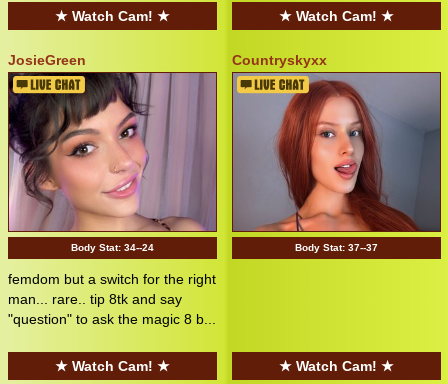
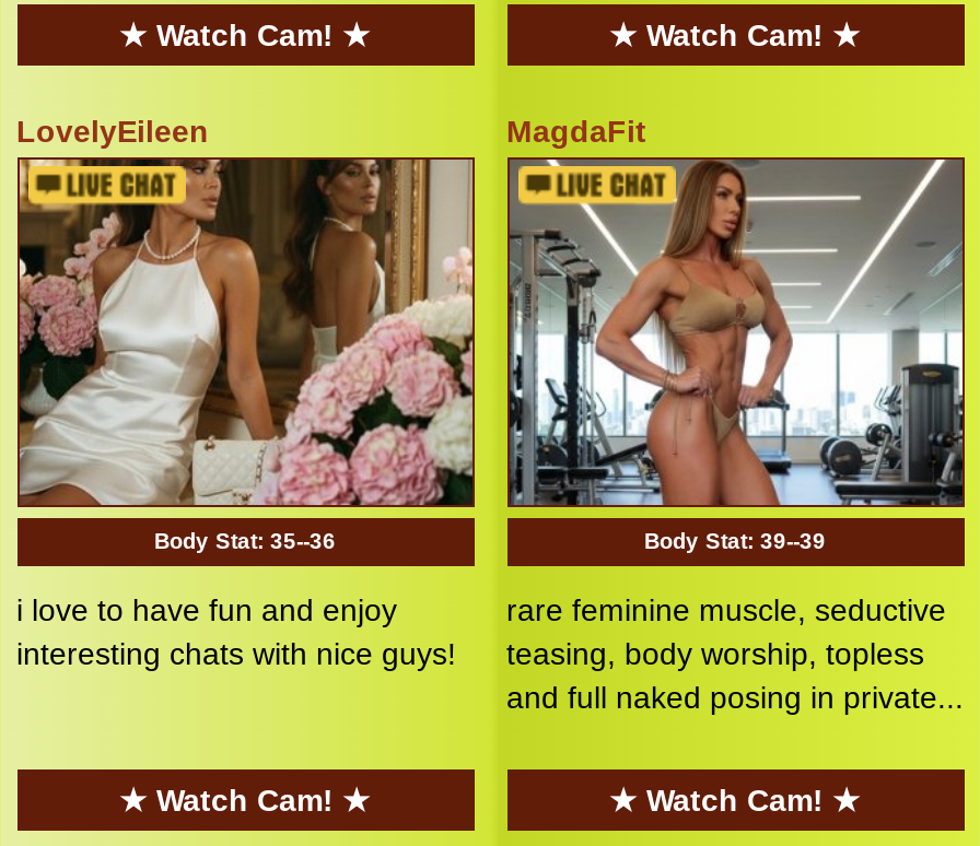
[7,52,85,68] JosieGreen -> [16,114,209,149] LovelyEileen
[231,52,326,68] Countryskyxx -> [506,114,646,149] MagdaFit
[8,72,217,253] [image] | Body Stat: 34--24 -> [17,157,475,553] [image] | Body Stat: 35--36
[232,73,441,253] [image] | Body Stat: 37--37 -> [506,157,965,715] [image] | Body Stat: 39--39 | rare feminine muscle, seductive | teasing, body worship, topless | and full naked posing in private...
[7,271,215,327] femdom but a switch for the right | man... rare.. tip 8tk and say | "question" to ask the magic 8 b... -> [16,592,456,671] i love to have fun and enjoy | interesting chats with nice guys!

